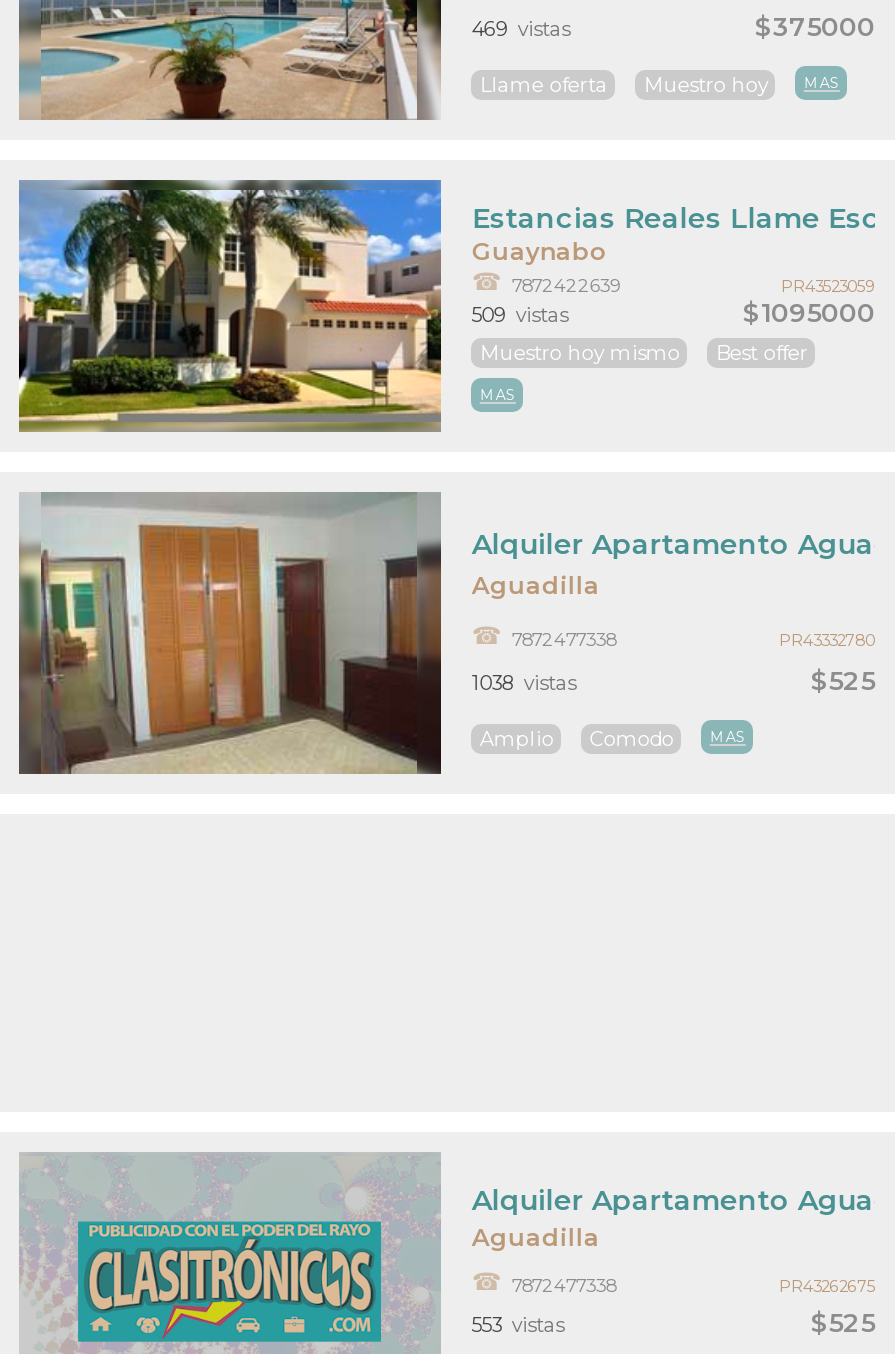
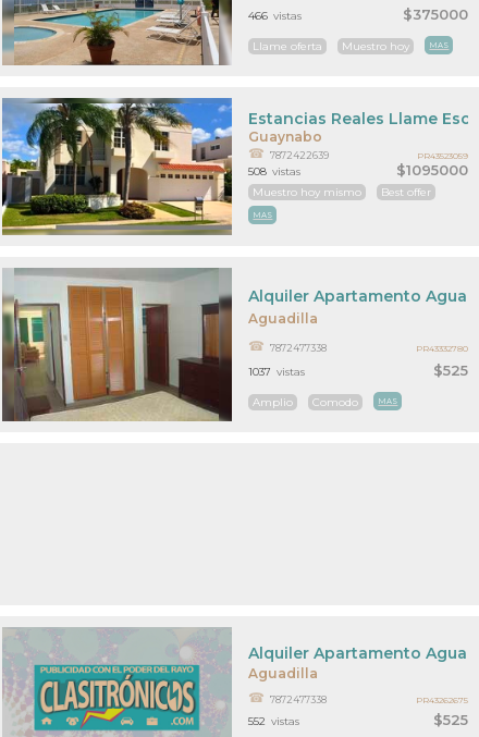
[472,17,570,43] 469 vistas -> [249,9,302,23] 466 vistas
[472,302,568,328] 509 vistas -> [249,165,301,179] 508 vistas
[472,670,576,696] 1038 vistas -> [249,364,305,379] 1037 vistas
[472,1312,564,1338] 553 vistas -> [249,714,300,729] 552 vistas

